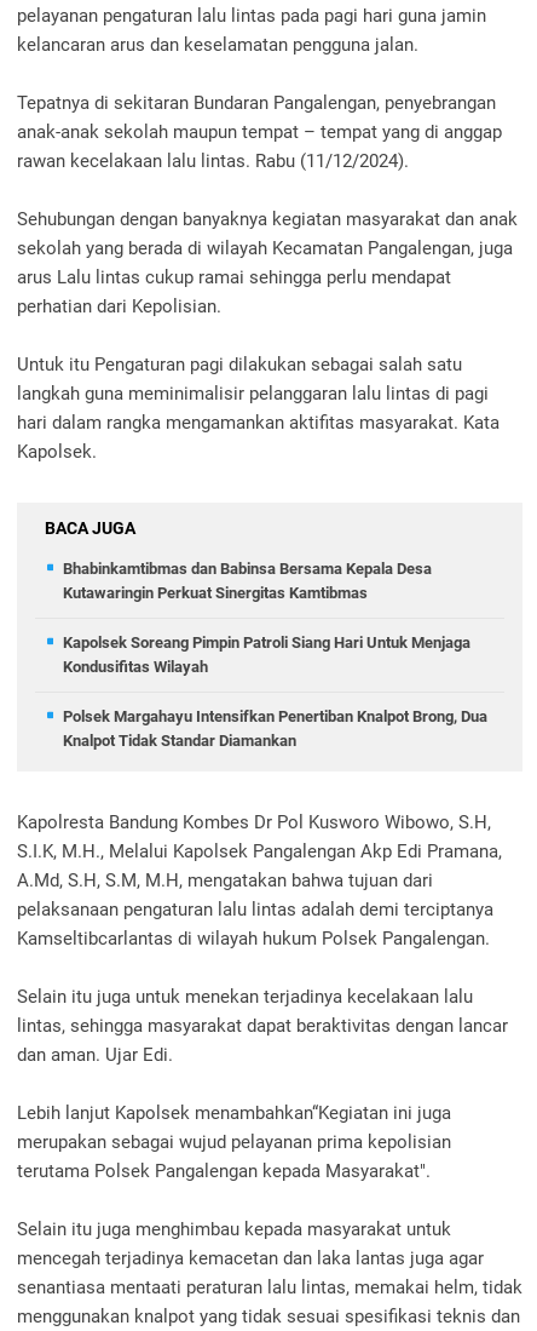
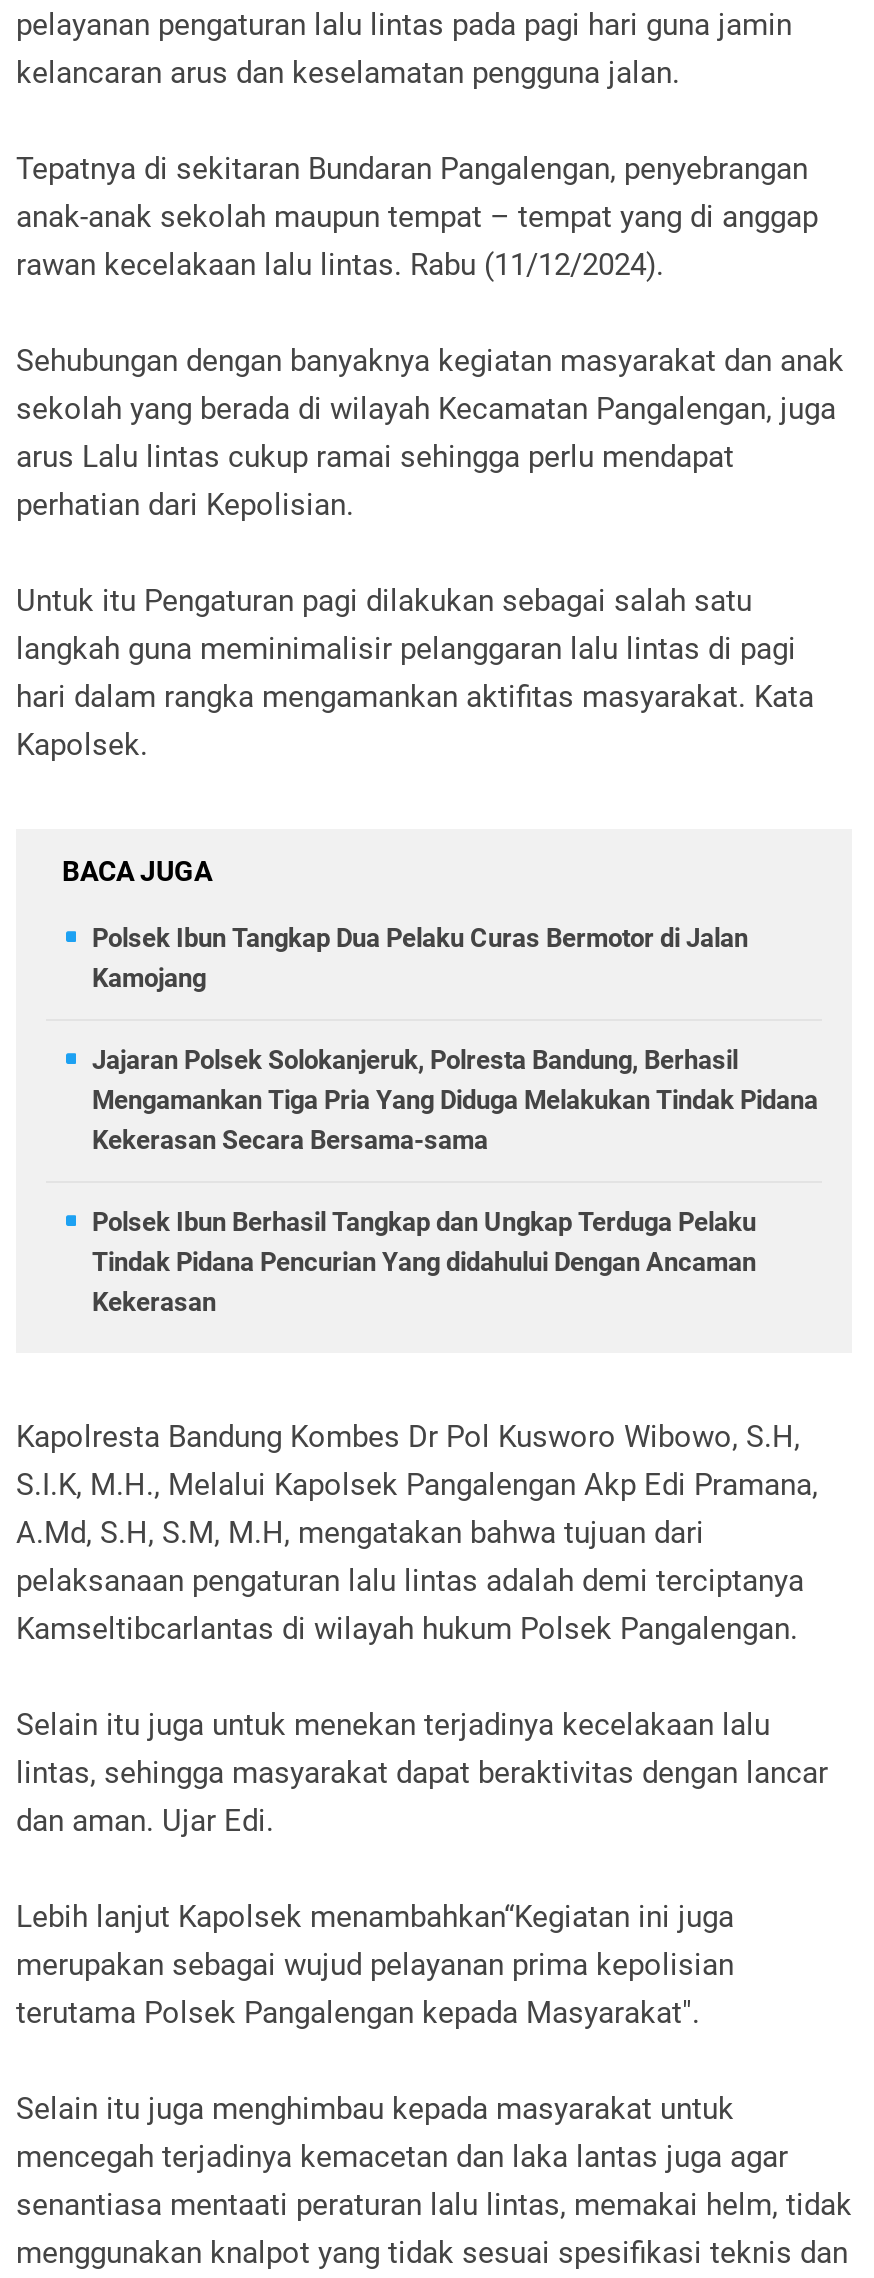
[63,559,432,601] Bhabinkamtibmas dan Babinsa Bersama Kepala Desa | Kutawaringin Perkuat Sinergitas Kamtibmas -> [92,923,748,993] Polsek Ibun Tangkap Dua Pelaku Curas Bermotor di Jalan | Kamojang
[63,633,470,675] Kapolsek Soreang Pimpin Patroli Siang Hari Untuk Menjaga | Kondusifitas Wilayah -> [92,1045,818,1155] Jajaran Polsek Solokanjeruk, Polresta Bandung, Berhasil | Mengamankan Tiga Pria Yang Diduga Melakukan Tindak Pidana | Kekerasan Secara Bersama-sama
[63,707,487,749] Polsek Margahayu Intensifkan Penertiban Knalpot Brong, Dua | Knalpot Tidak Standar Diamankan -> [92,1207,756,1317] Polsek Ibun Berhasil Tangkap dan Ungkap Terduga Pelaku | Tindak Pidana Pencurian Yang didahului Dengan Ancaman | Kekerasan

